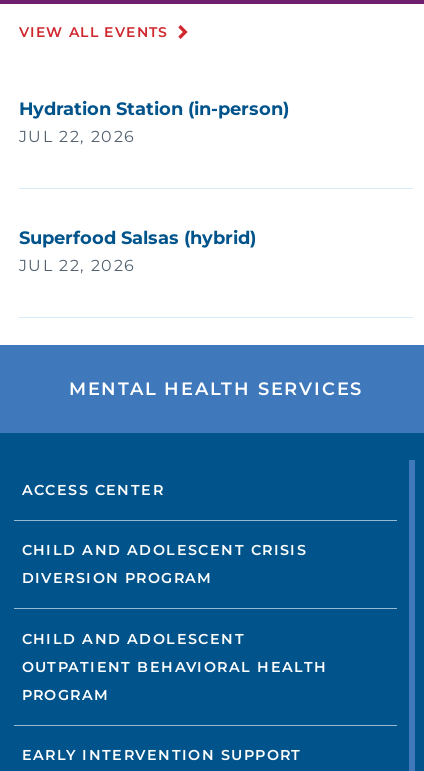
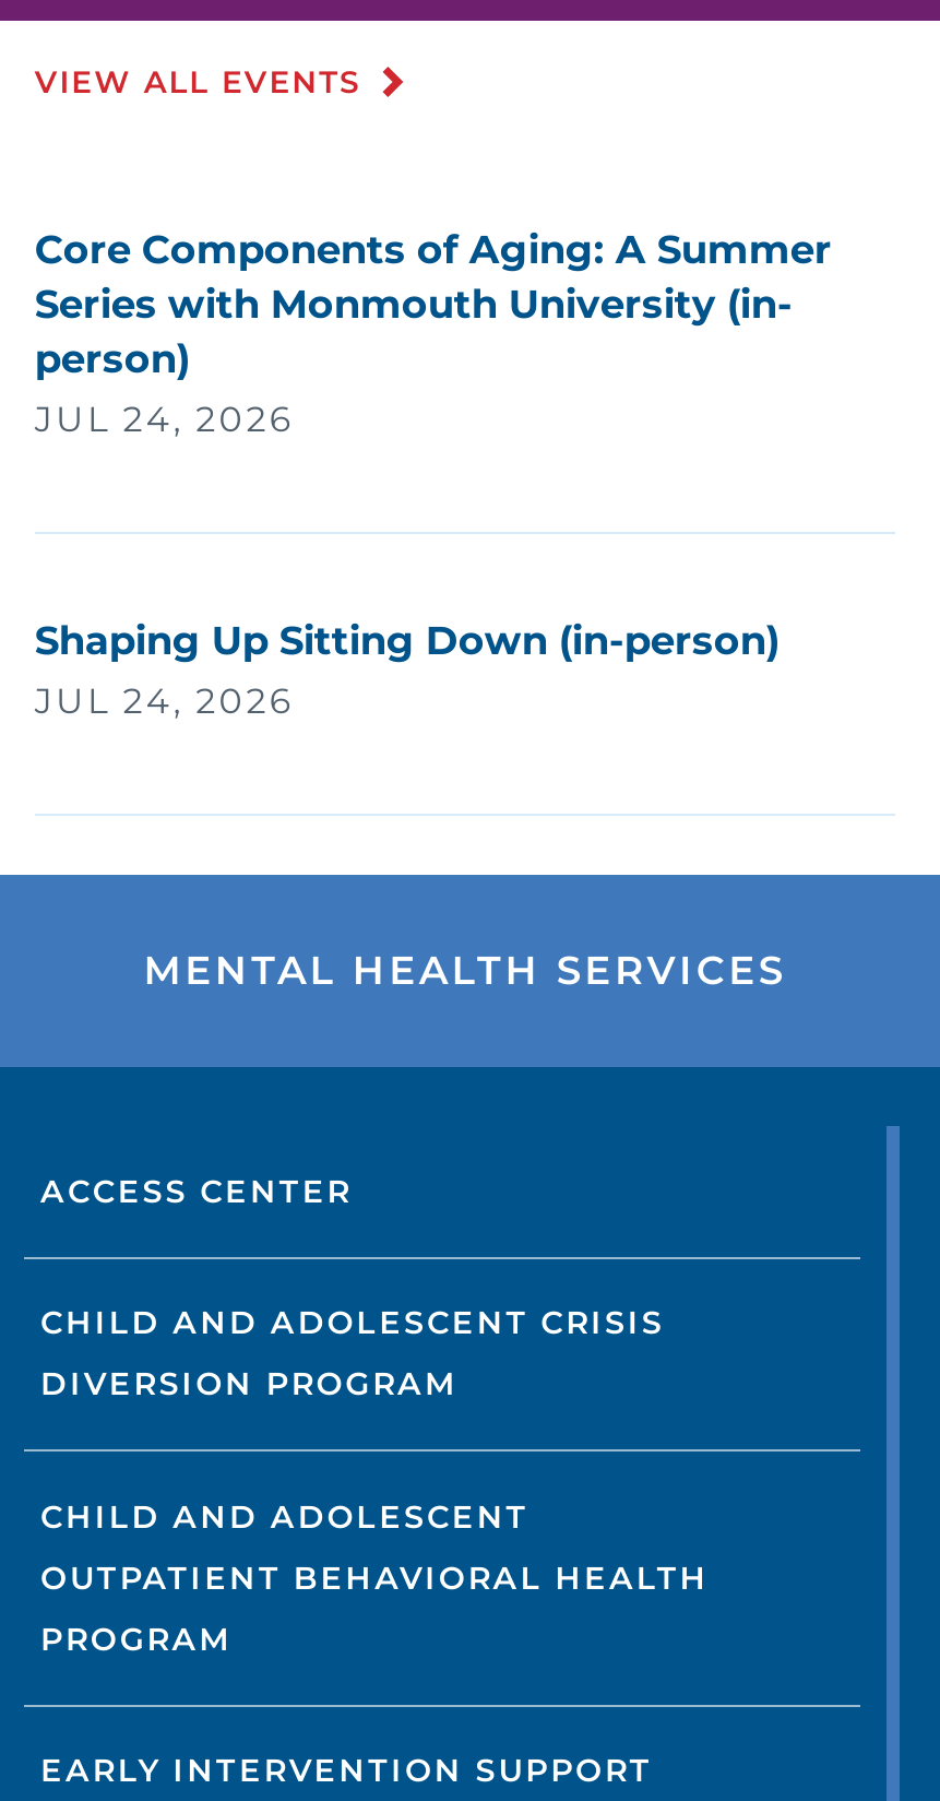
[19,98,289,146] Hydration Station (in-person) | JUL 22, 2026 -> [35,227,832,441] Core Components of Aging: A Summer | Series with Monmouth University (in- | person) | JUL 24, 2026
[19,227,256,275] Superfood Salsas (hybrid) | JUL 22, 2026 -> [35,617,779,721] Shaping Up Sitting Down (in-person) | JUL 24, 2026

